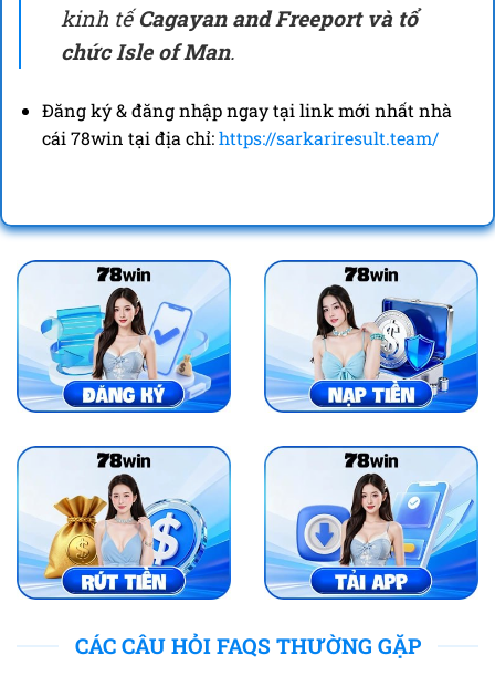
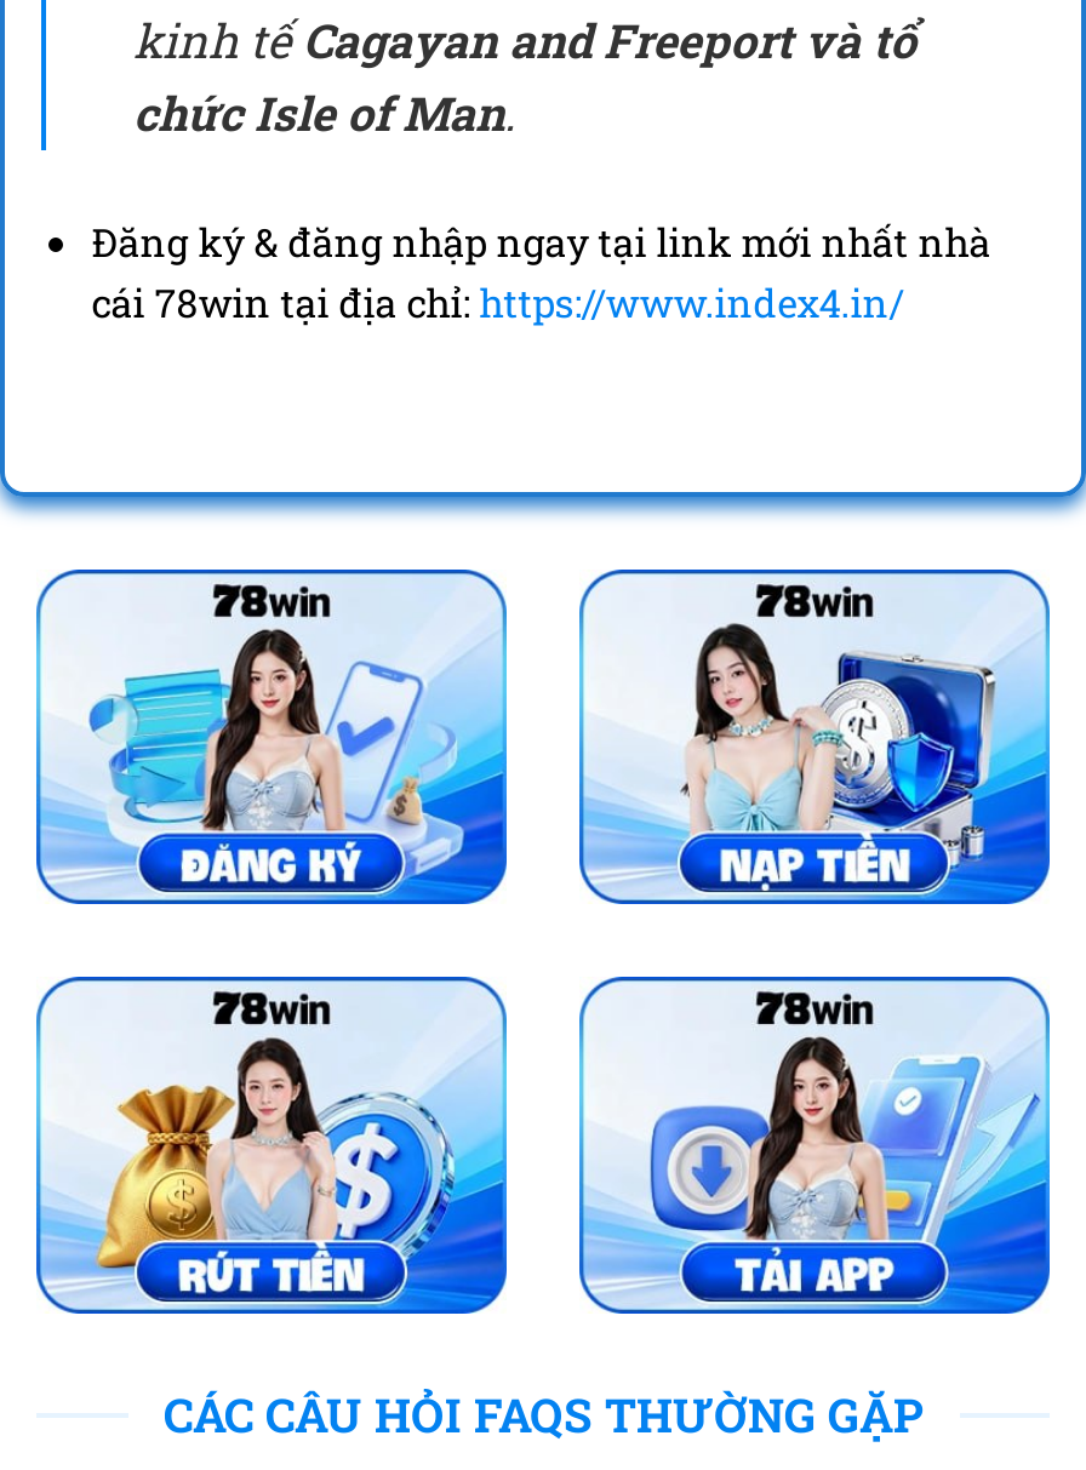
[42,126,438,149] cái 78win tại địa chỉ: https://sarkariresult.team/ -> [92,276,904,327] cái 78win tại địa chỉ: https://www.index4.in/

